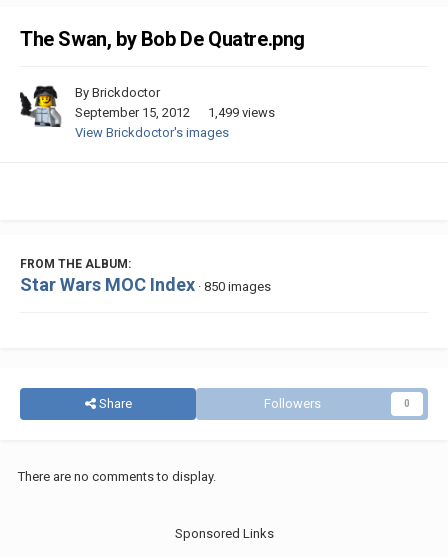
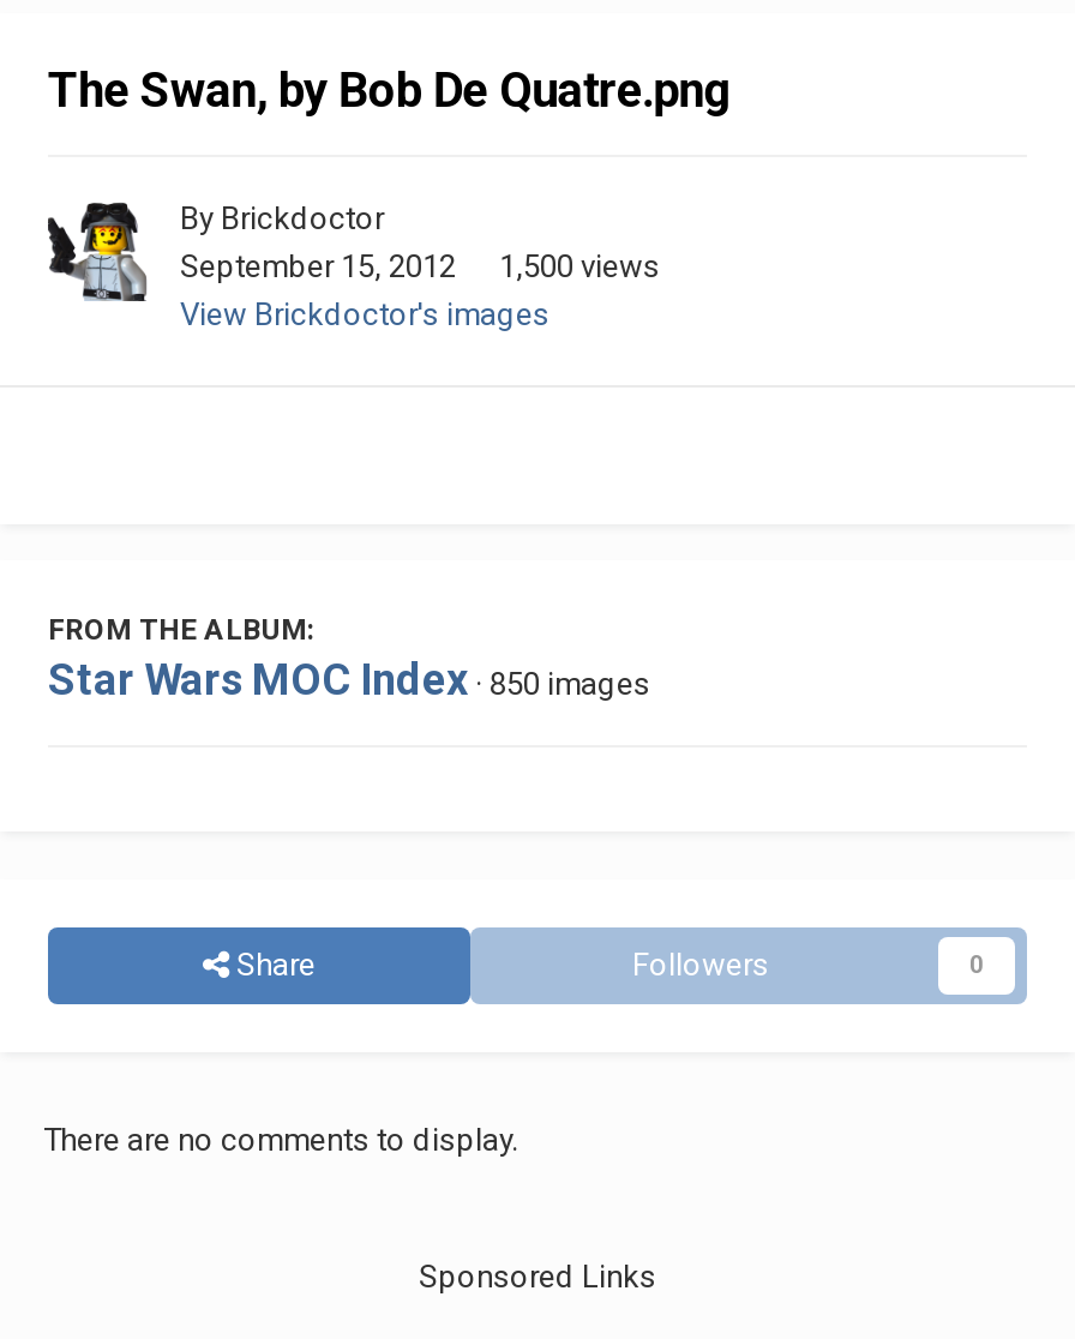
[75,105,275,120] September 15, 2012 1,499 views -> [180,247,660,283] September 15, 2012 1,500 views

